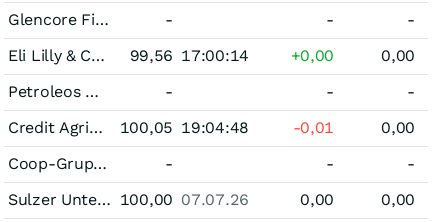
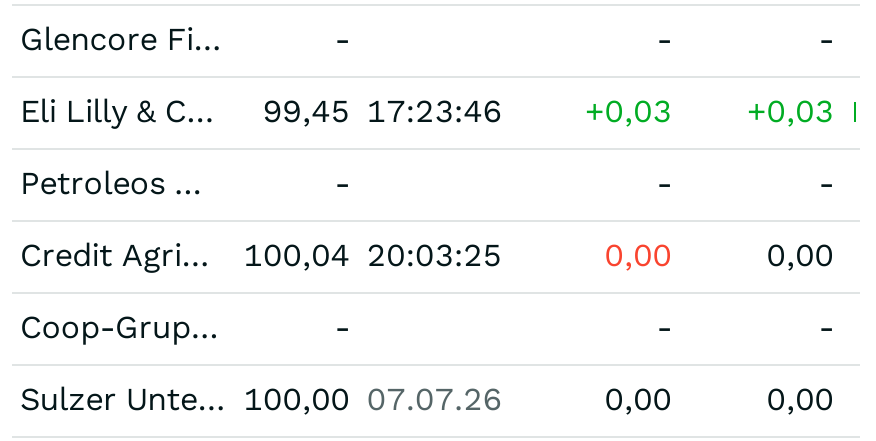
[129,46,249,65] 99,56 17:00:14 -> [263,92,502,130] 99,45 17:23:46
[290,46,334,65] +0,00 -> [585,92,672,130] +0,03
[381,46,415,65] 0,00 -> [747,92,834,130] +0,03
[120,118,249,137] 100,05 19:04:48 -> [244,236,502,274] 100,04 20:03:25
[292,118,334,137] -0,01 -> [604,236,672,274] 0,00

